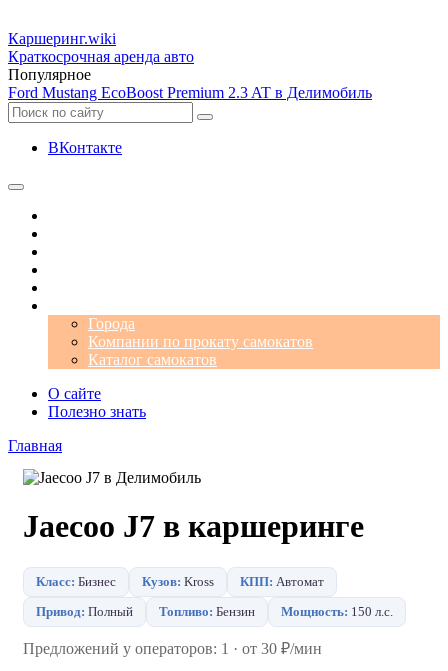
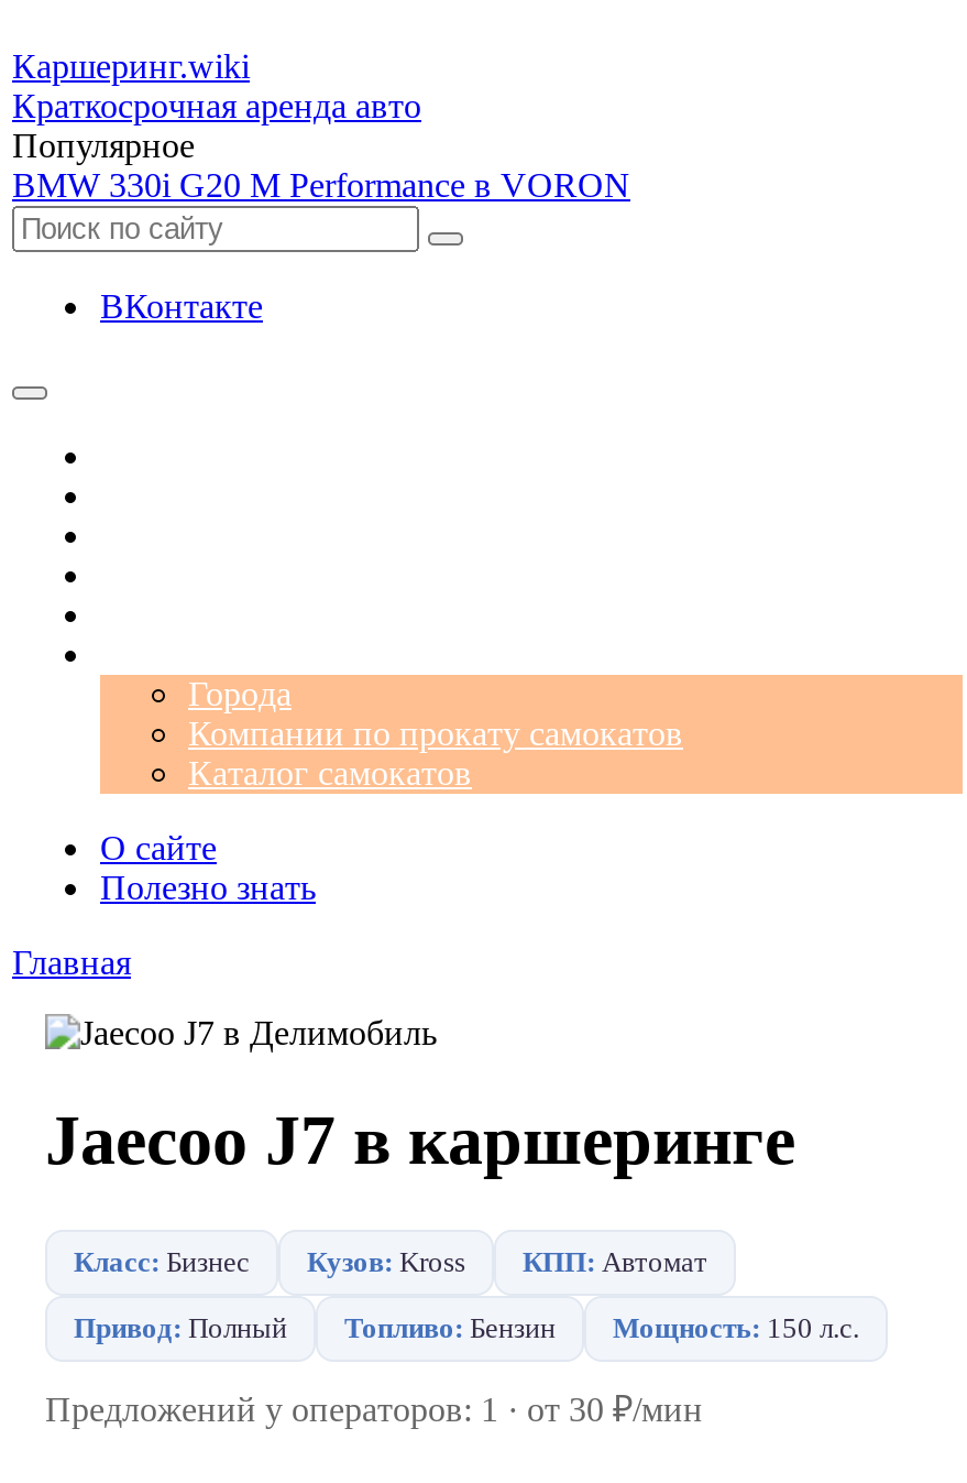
[8,84,372,101] Ford Mustang EcoBoost Premium 2.3 AT в Делимобиль -> [12,166,630,204] BMW 330i G20 M Performance в VORON

